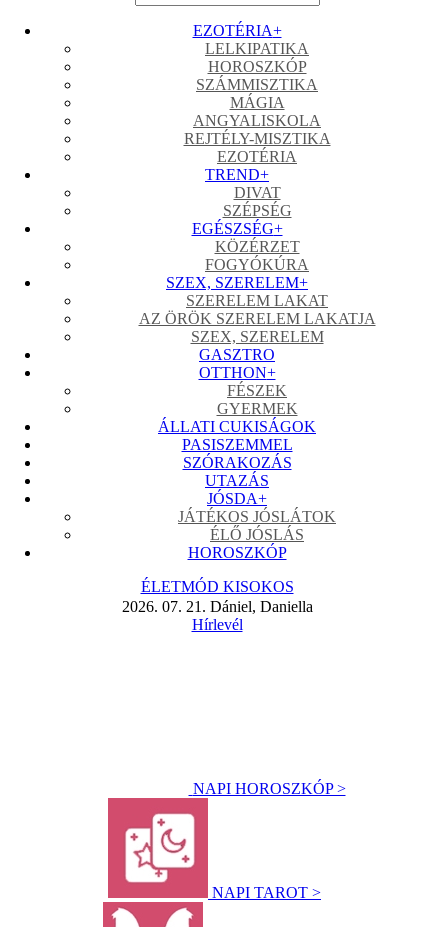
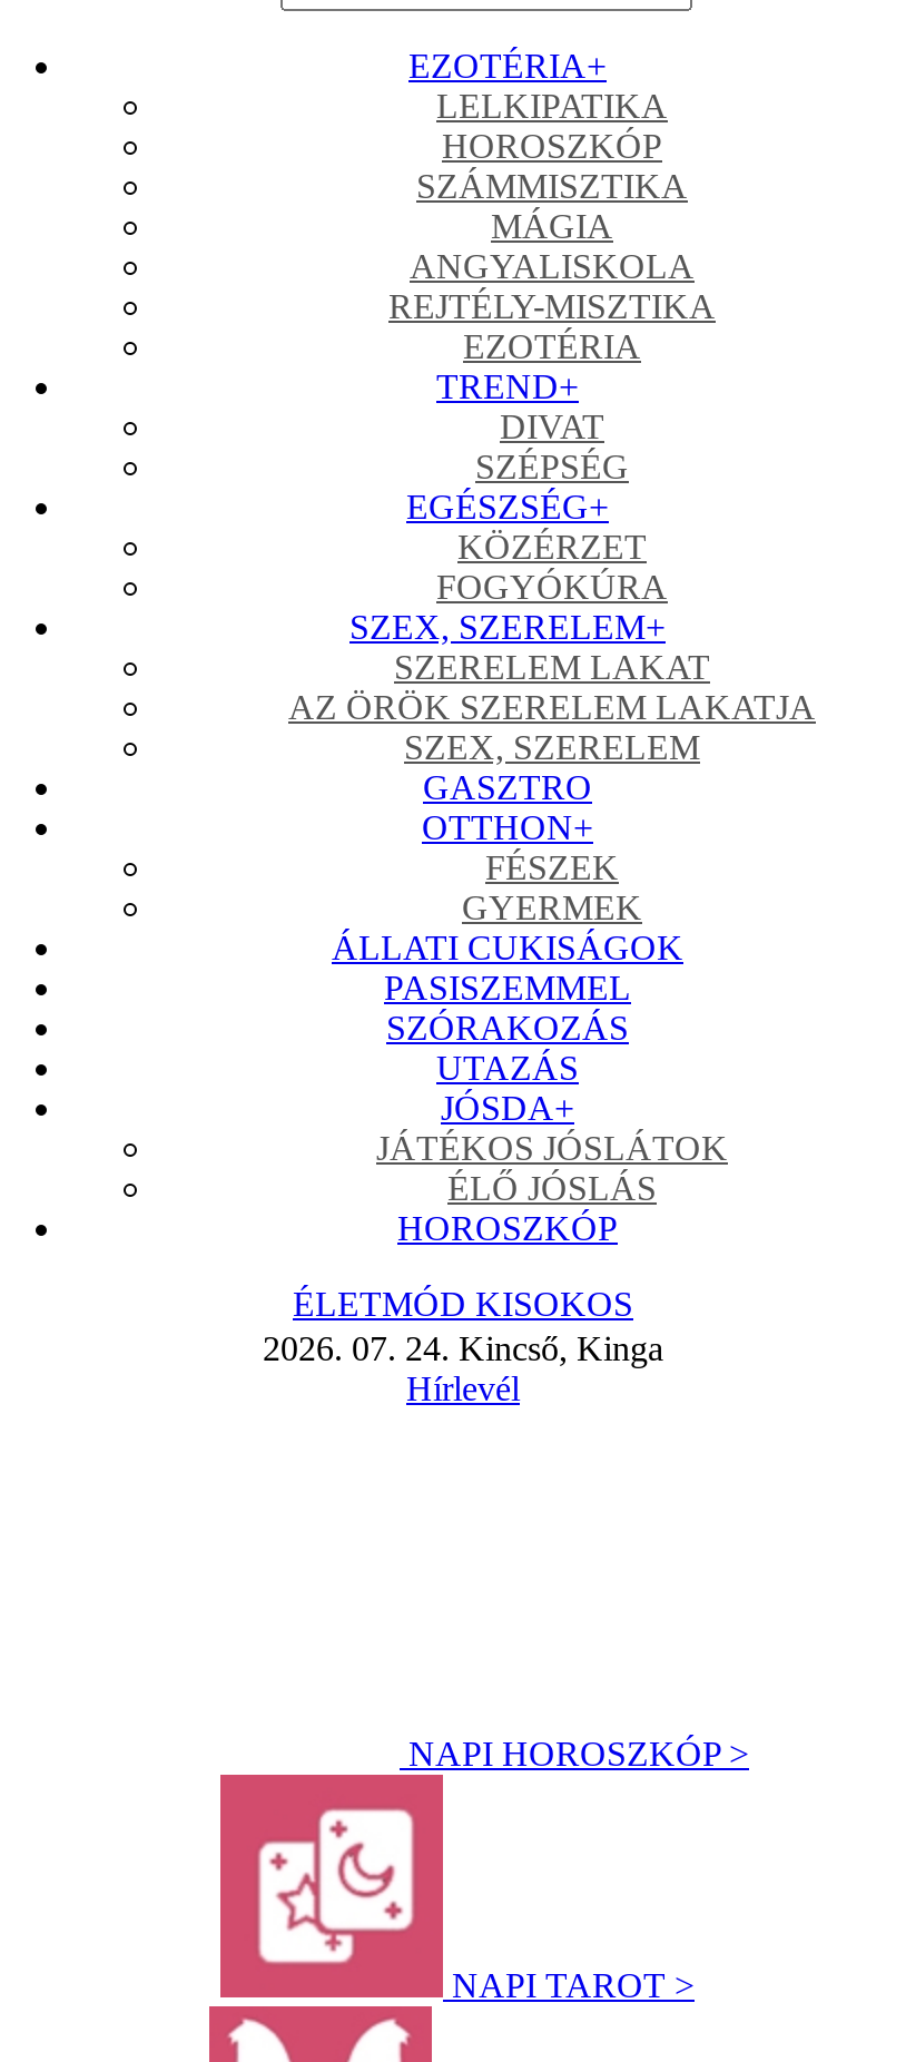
[121,598,312,615] 2026. 07. 21. Dániel, Daniella -> [263,1329,663,1367] 2026. 07. 24. Kincső, Kinga

